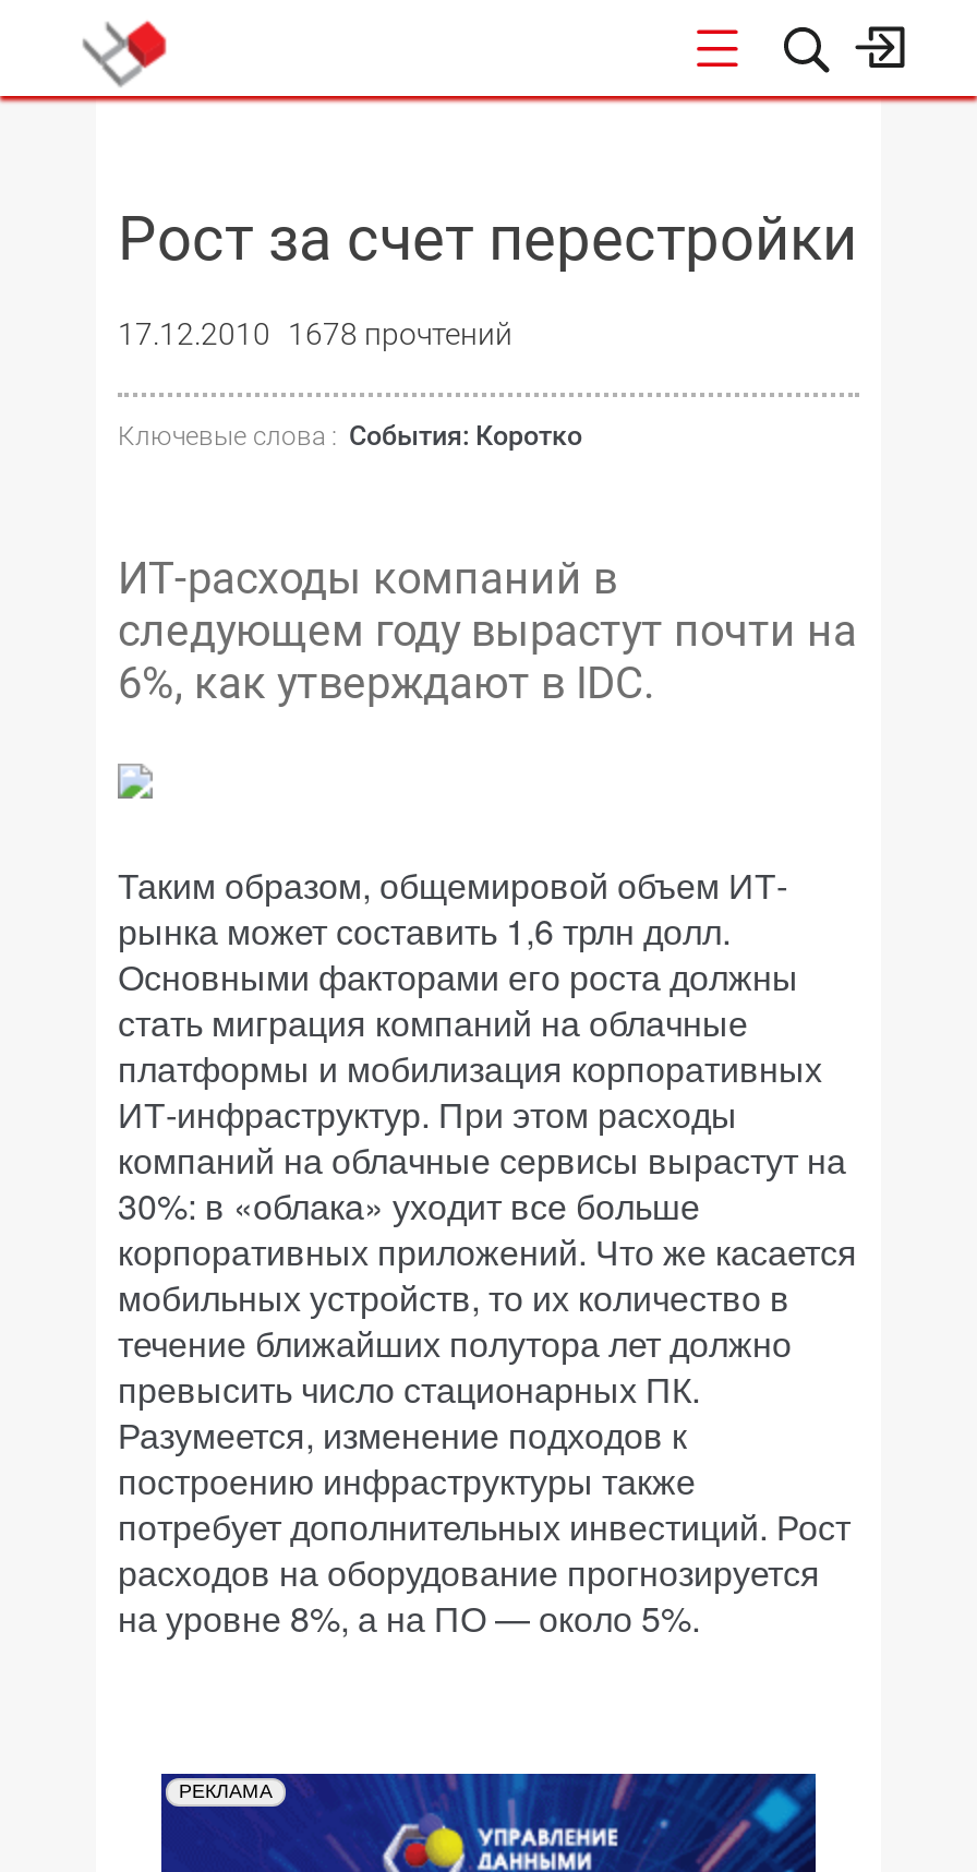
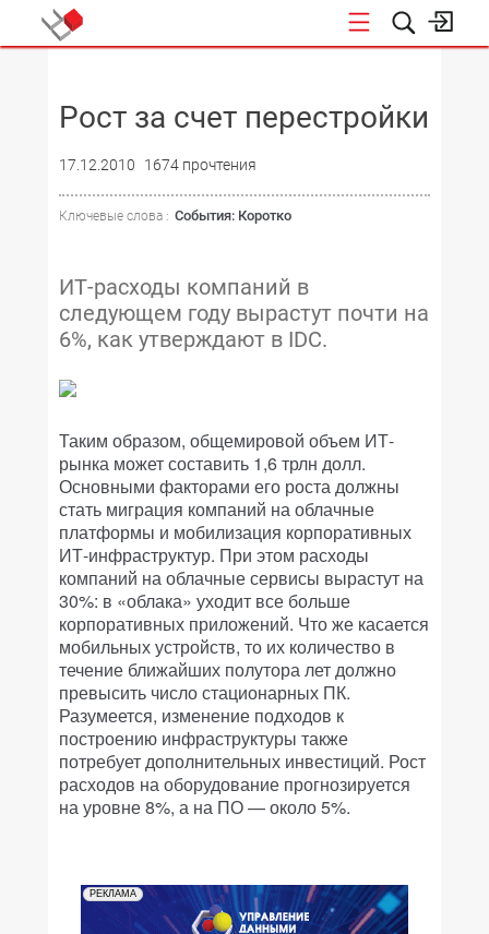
[118,316,512,351] 17.12.2010 1678 прочтений -> [59,156,257,173] 17.12.2010 1674 прочтения

